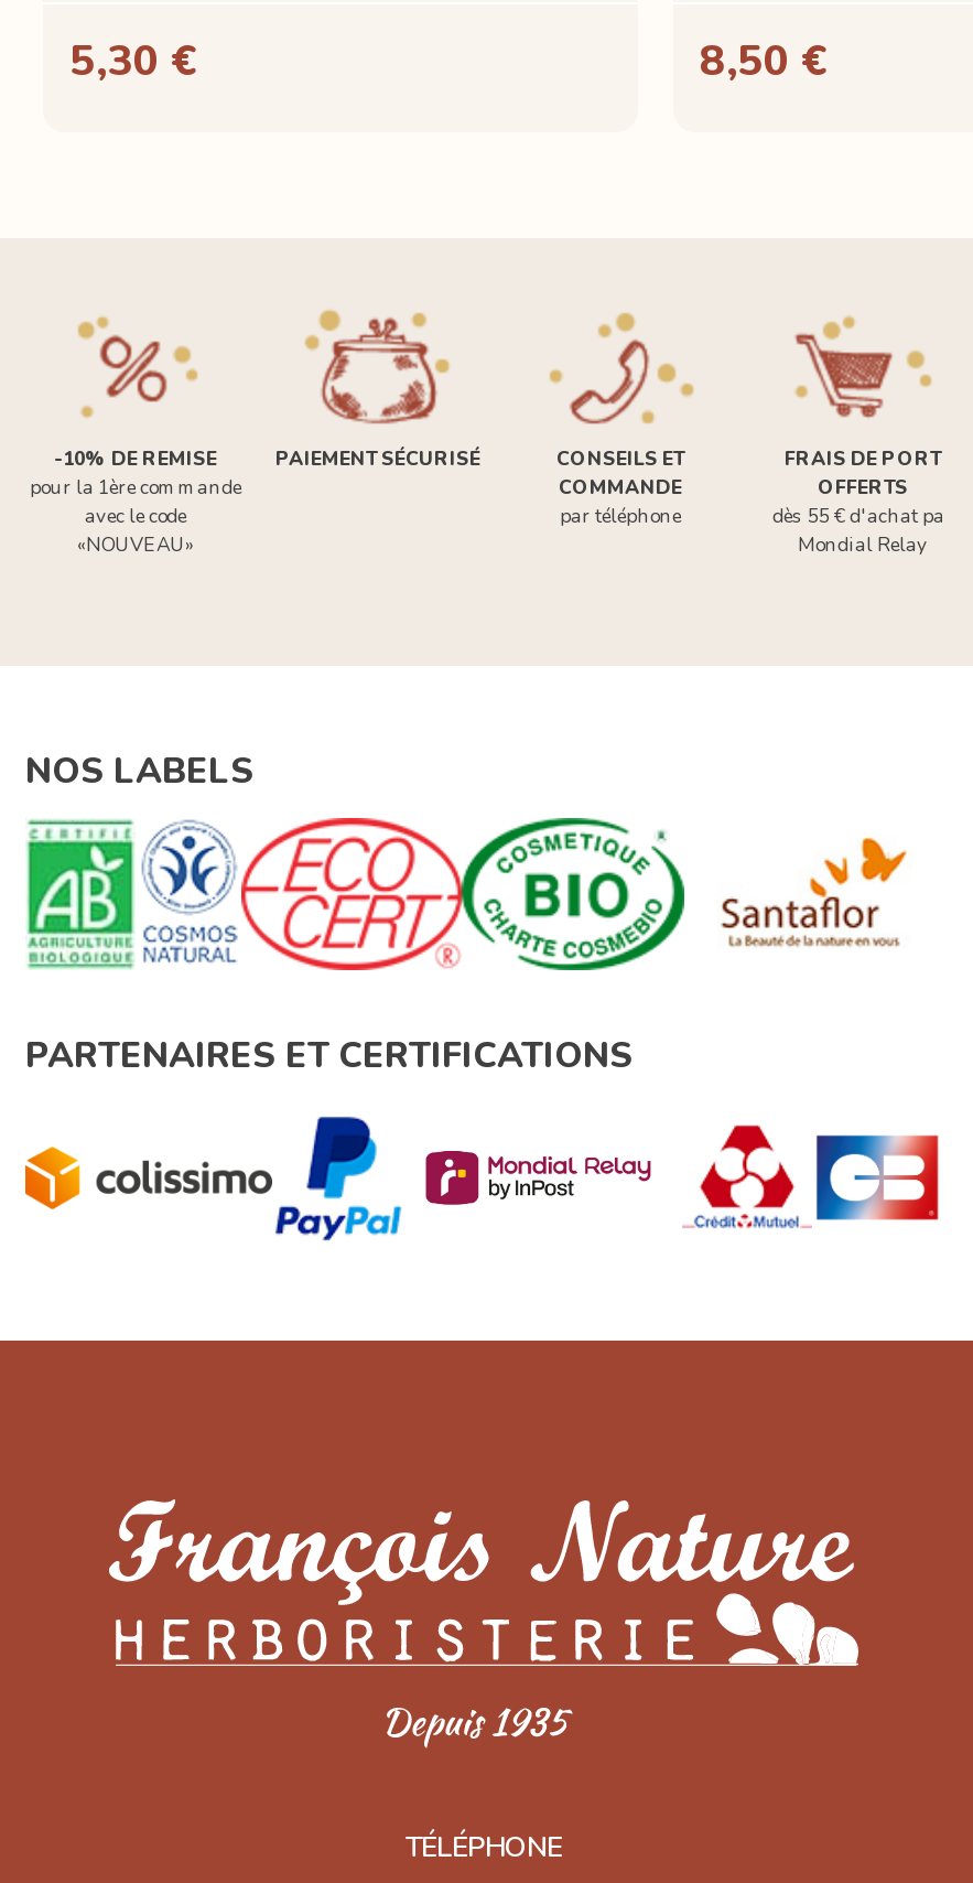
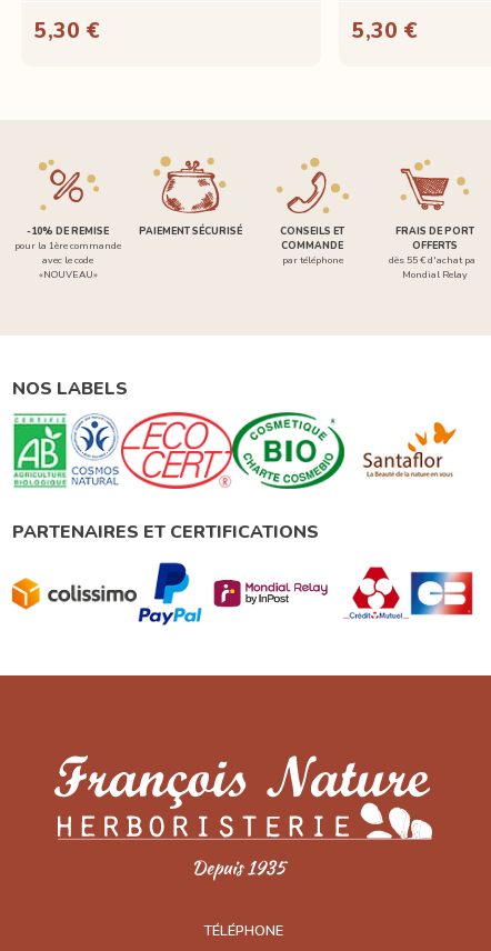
[700,33,830,90] 8,50 € -> [352,16,418,45] 5,30 €

